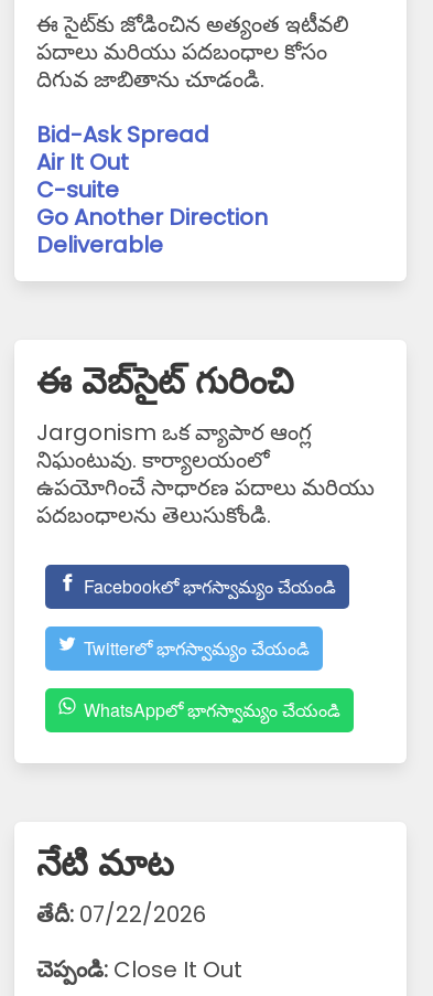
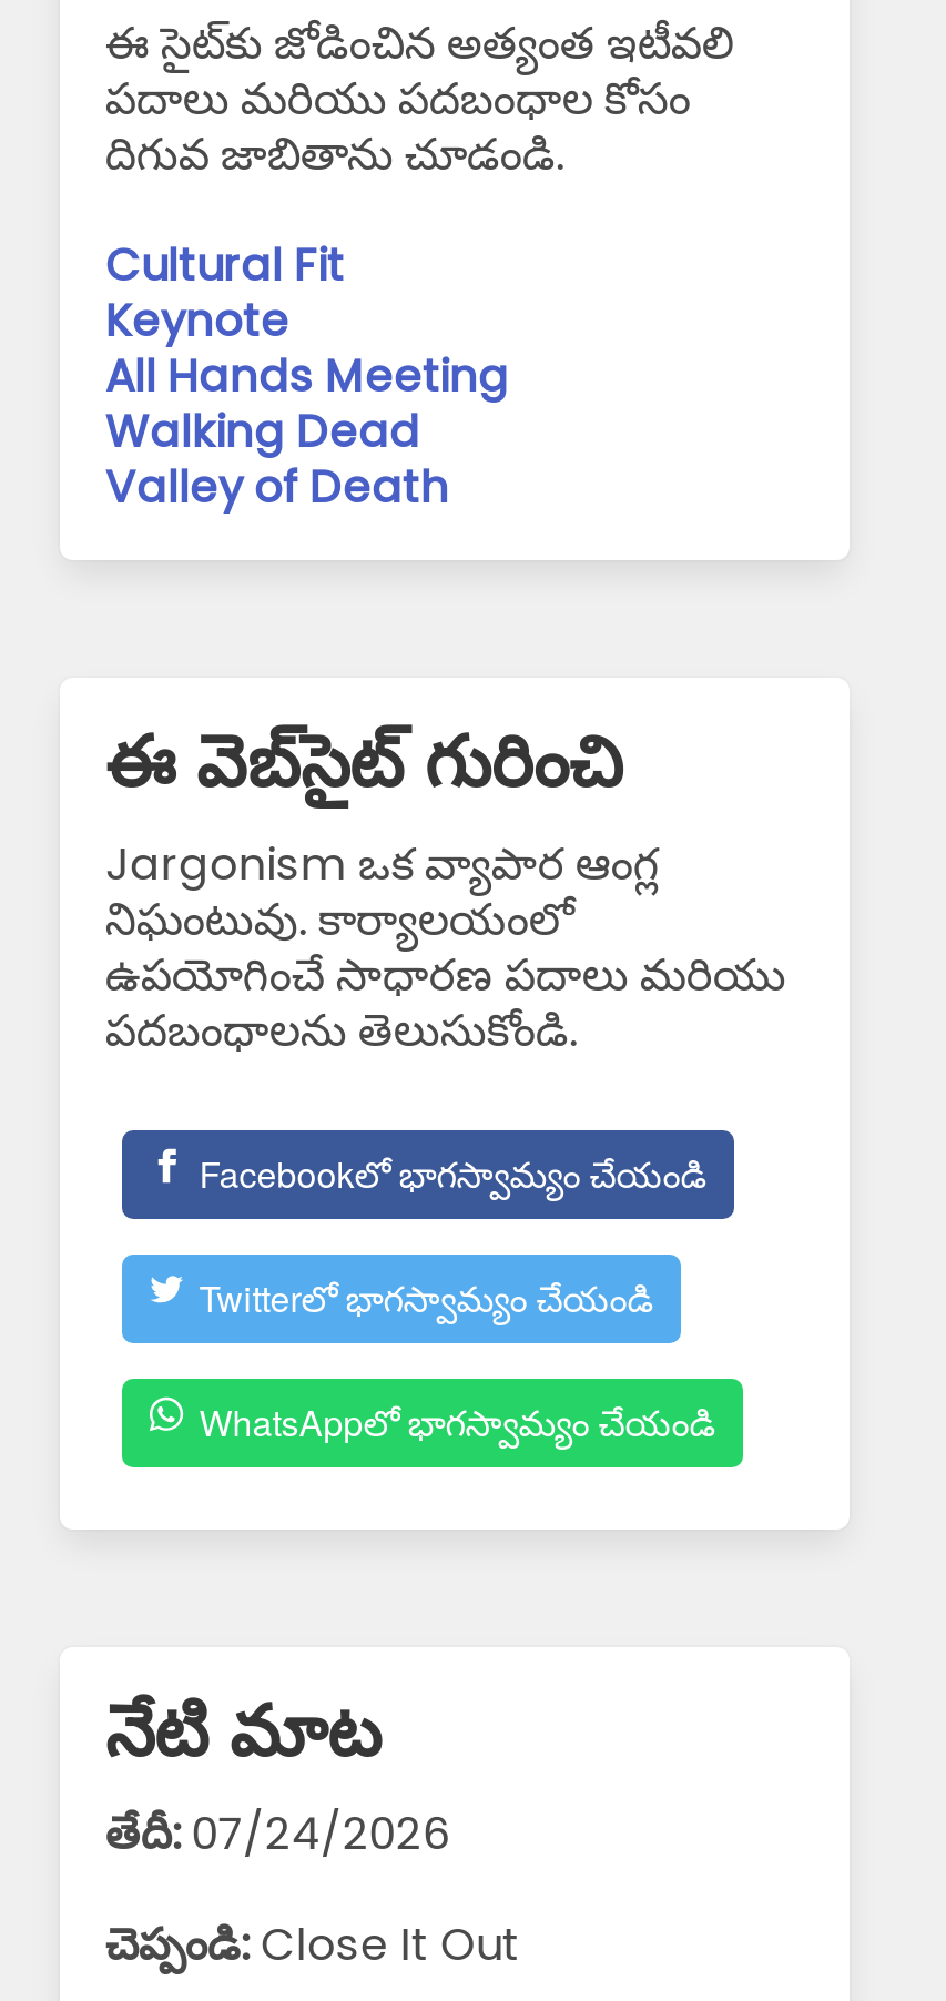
[37,119,268,260] Bid-Ask Spread | Air It Out | C-suite | Go Another Direction | Deliverable -> [105,233,509,517] Cultural Fit | Keynote | All Hands Meeting | Walking Dead | Valley of Death
[37,898,206,929] తేదీ: 07/22/2026 -> [105,1802,449,1864] తేదీ: 07/24/2026

